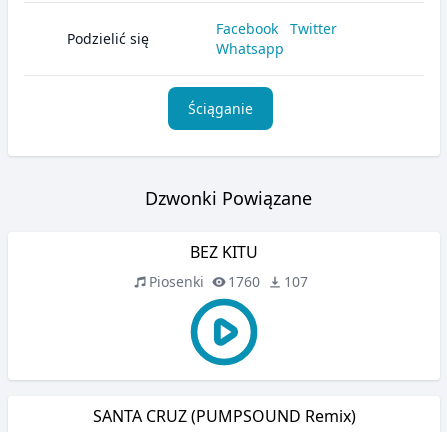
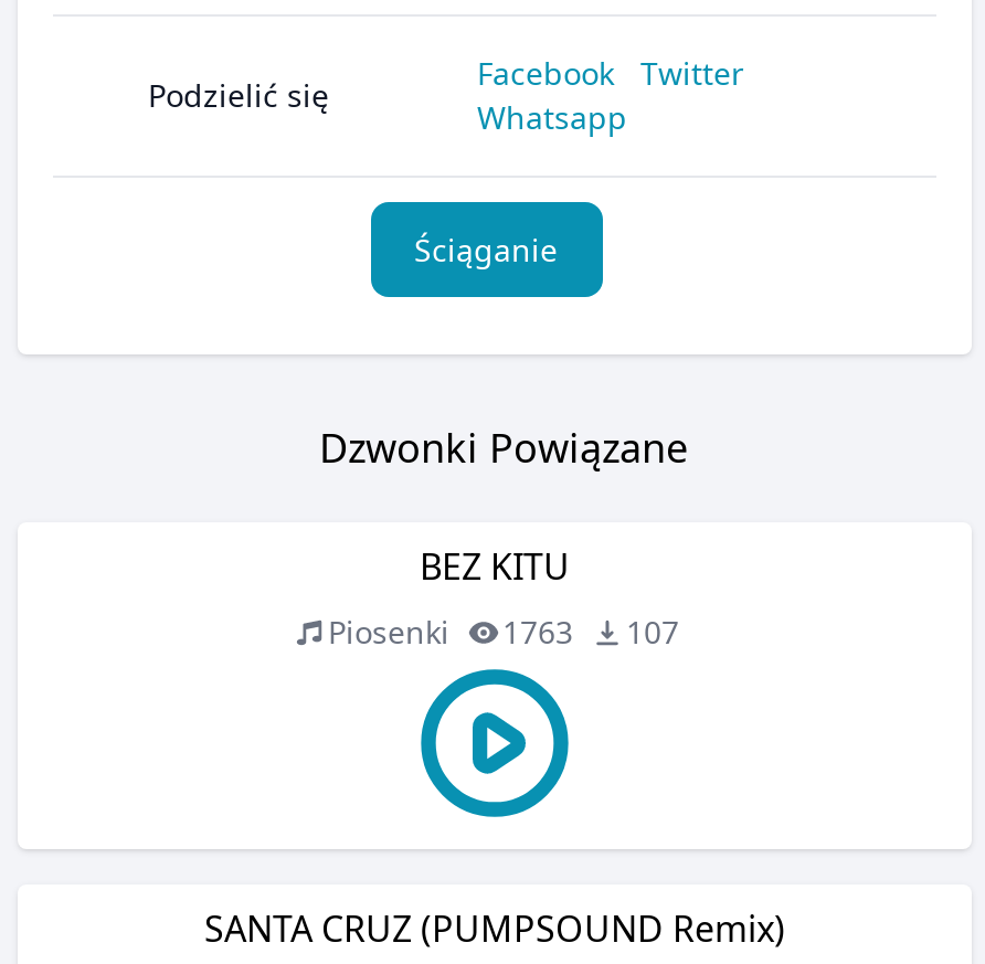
[148,272,307,291] Piosenki 1760 107 -> [328,611,679,653] Piosenki 1763 107

